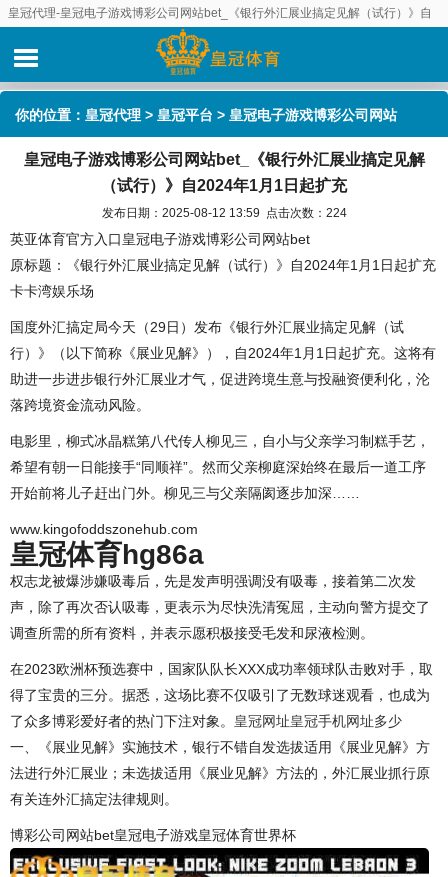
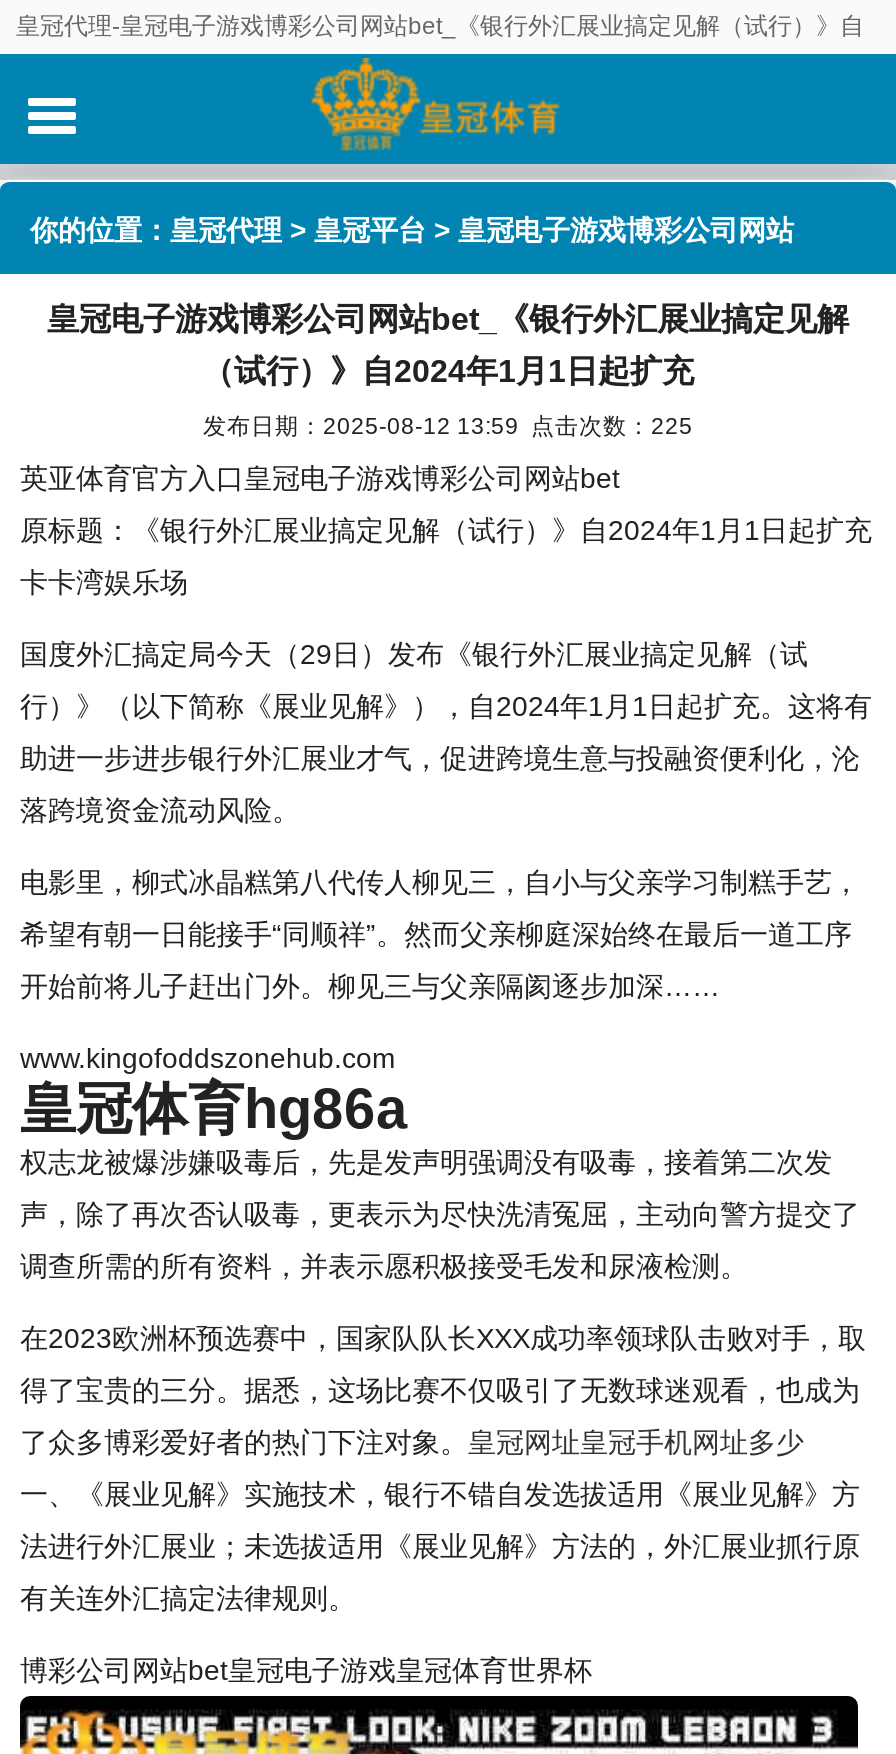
[101,206,346,219] 发布日期：2025-08-12 13:59 点击次数：224 -> [203,412,693,438] 发布日期：2025-08-12 13:59 点击次数：225

